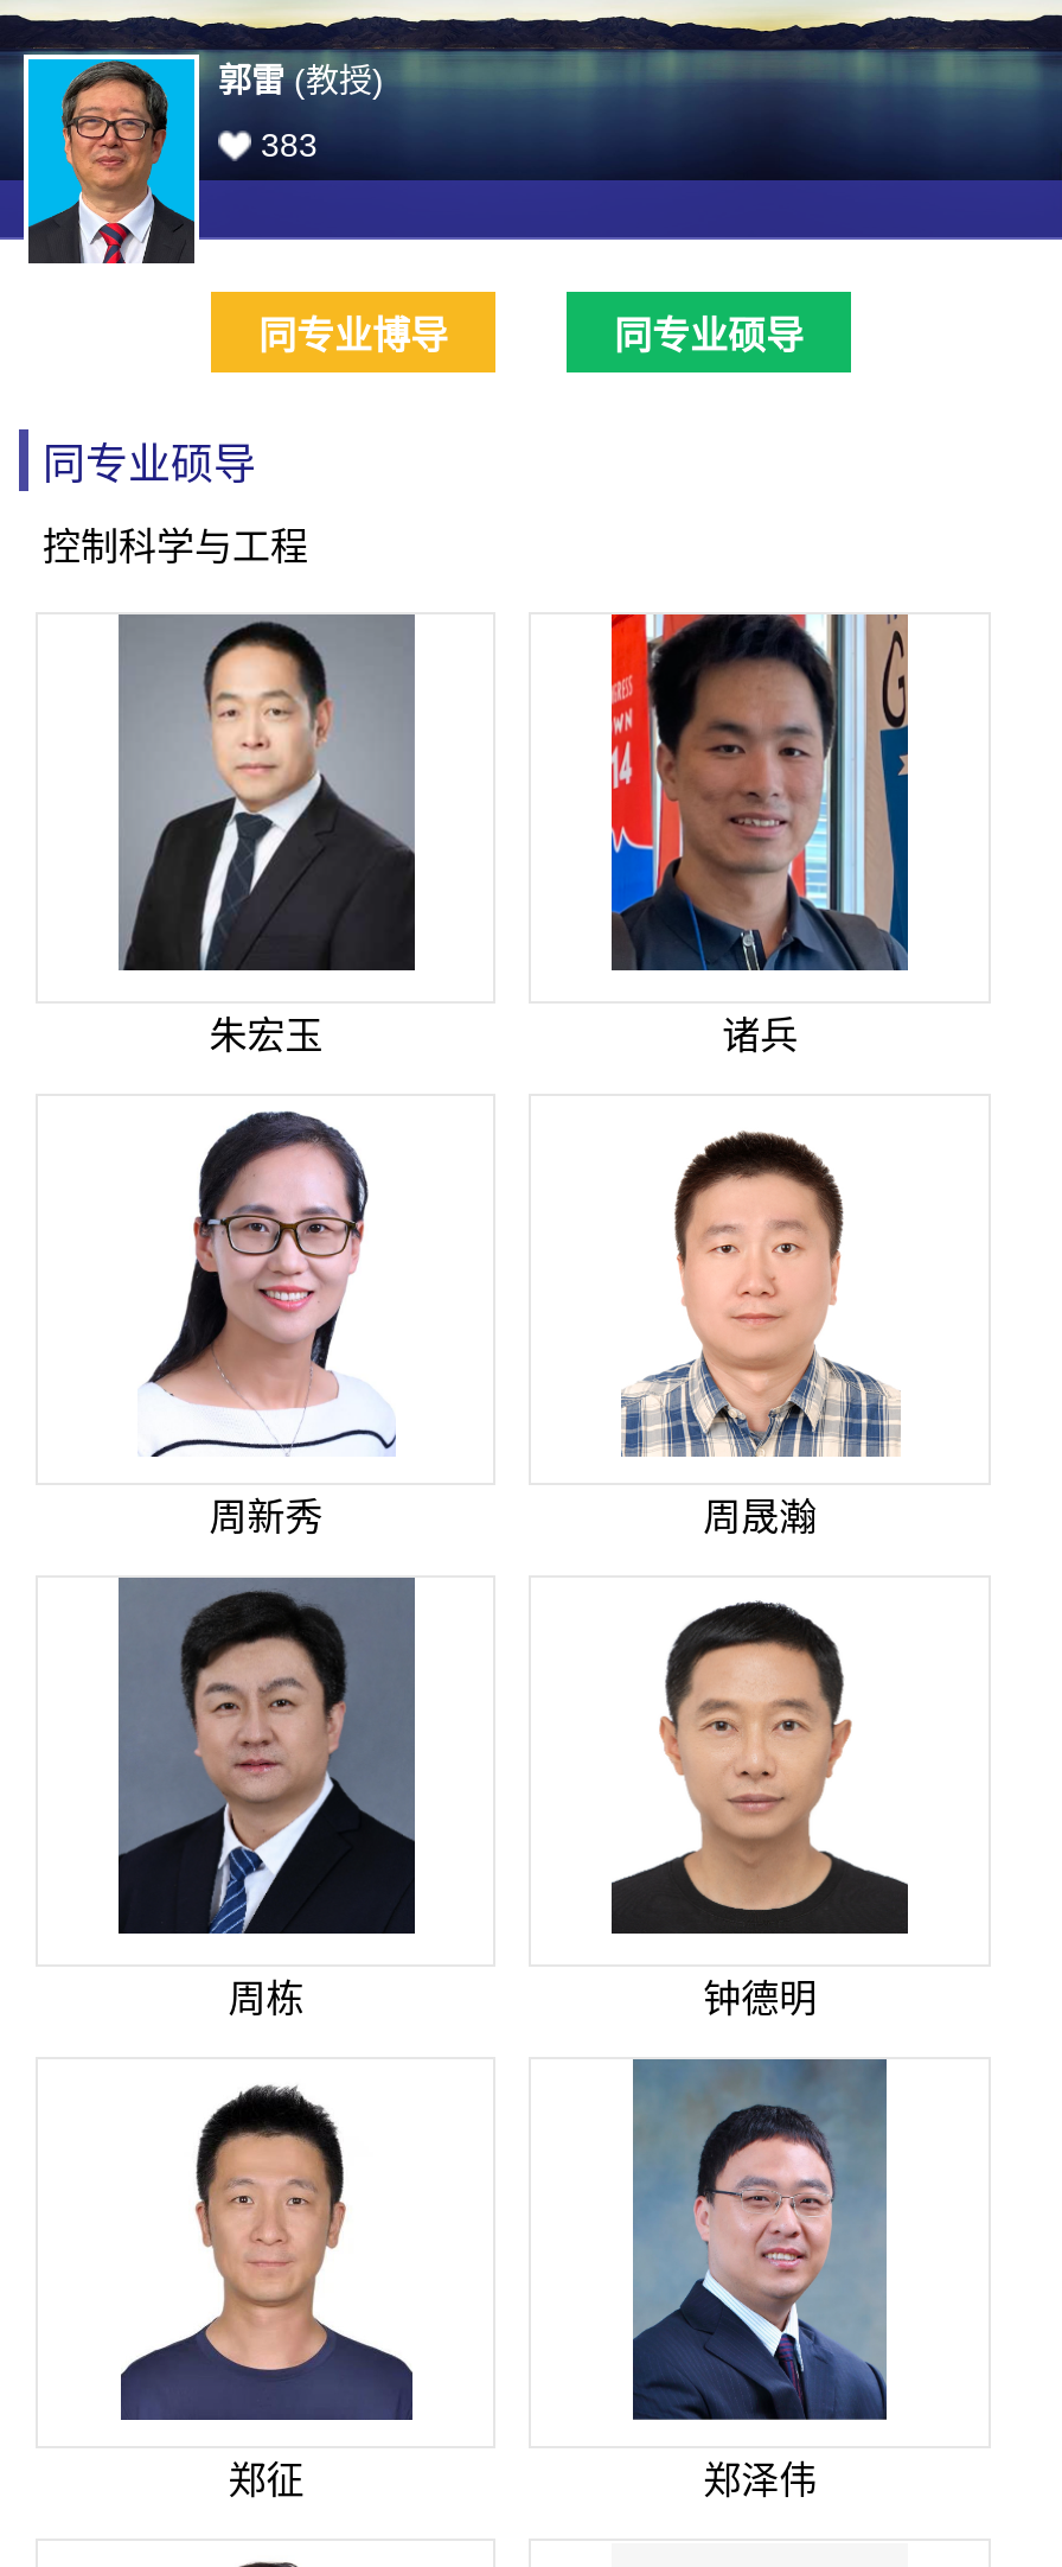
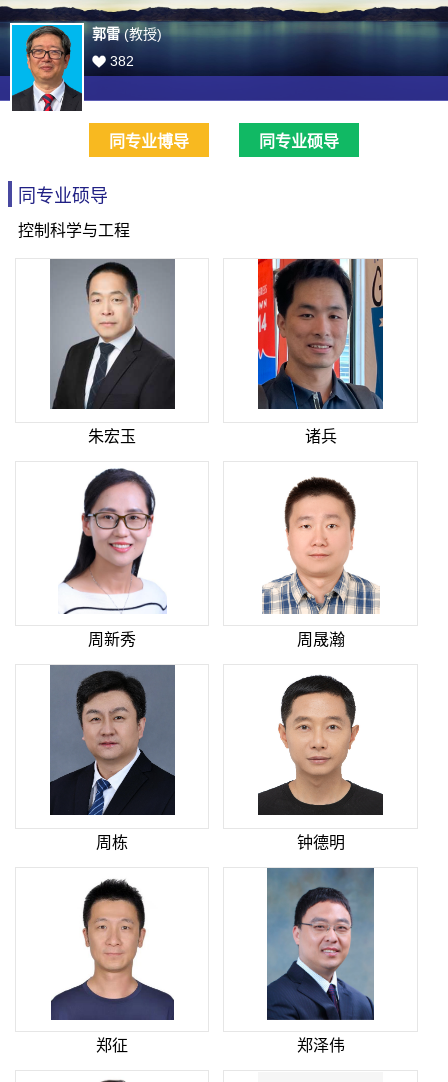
[261,126,318,164] 383 -> [110,53,134,69] 382

